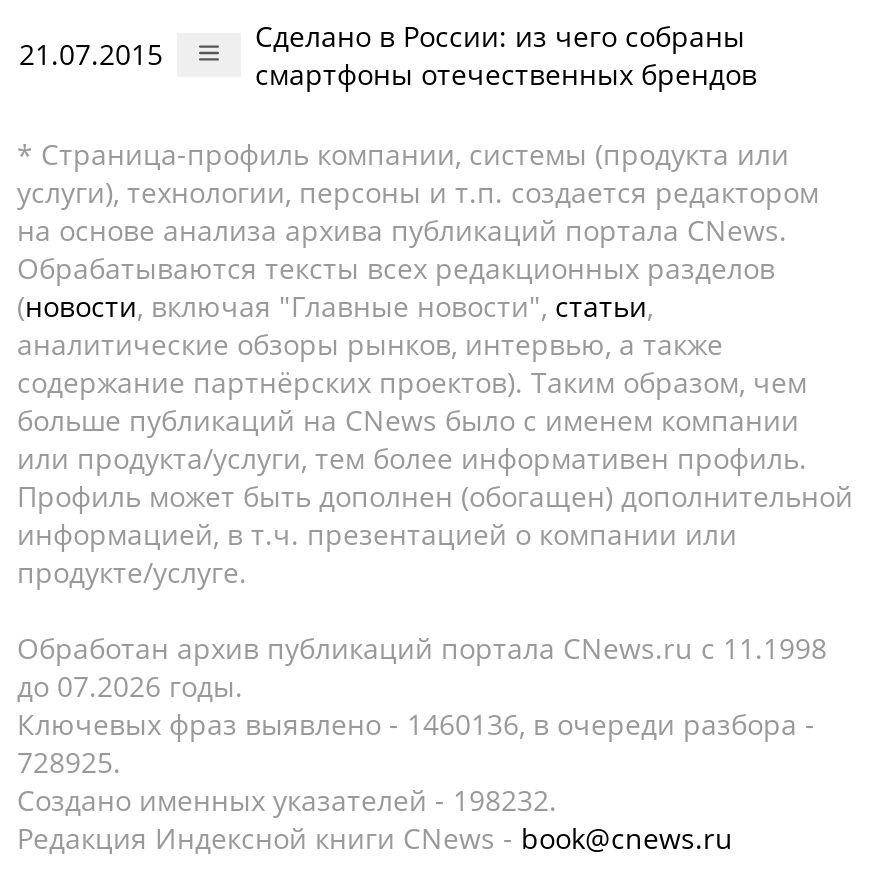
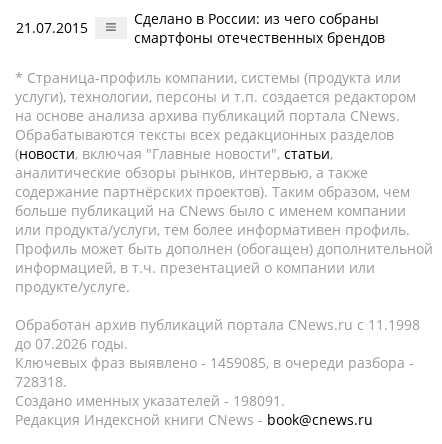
[17,705,815,743] Ключевых фраз выявлено - 1460136, в очереди разбора - -> [15,353,414,372] Ключевых фраз выявлено - 1459085, в очереди разбора -
[17,743,121,781] 728925. -> [15,372,67,391] 728318.
[17,781,557,819] Создано именных указателей - 198232. -> [15,391,285,410] Создано именных указателей - 198091.

